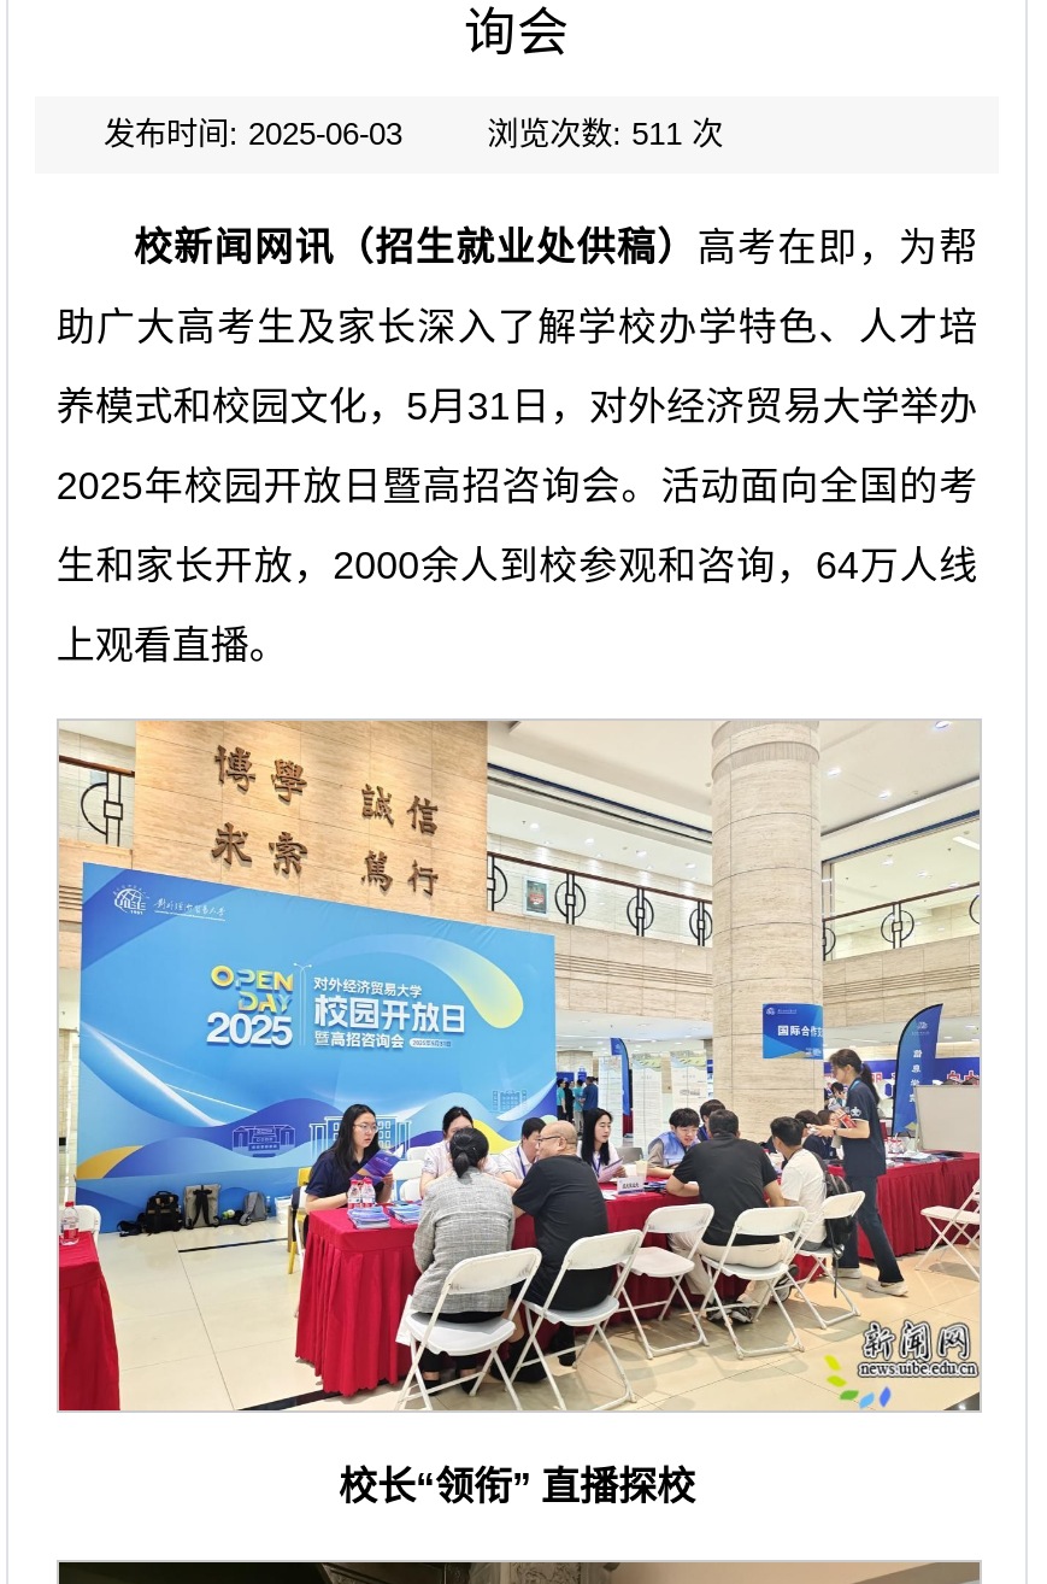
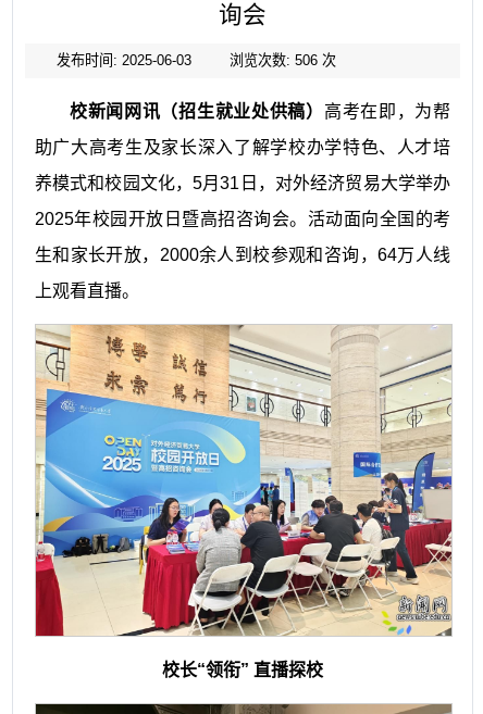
[487,115,723,152] 浏览次数: 511次 -> [229,52,336,68] 浏览次数: 506次

